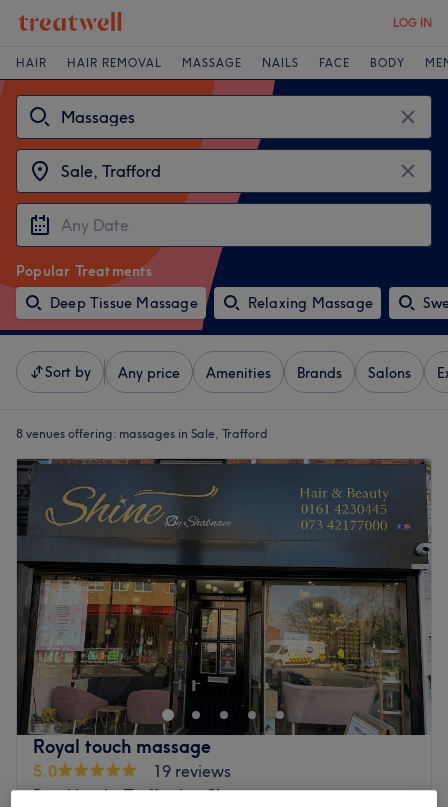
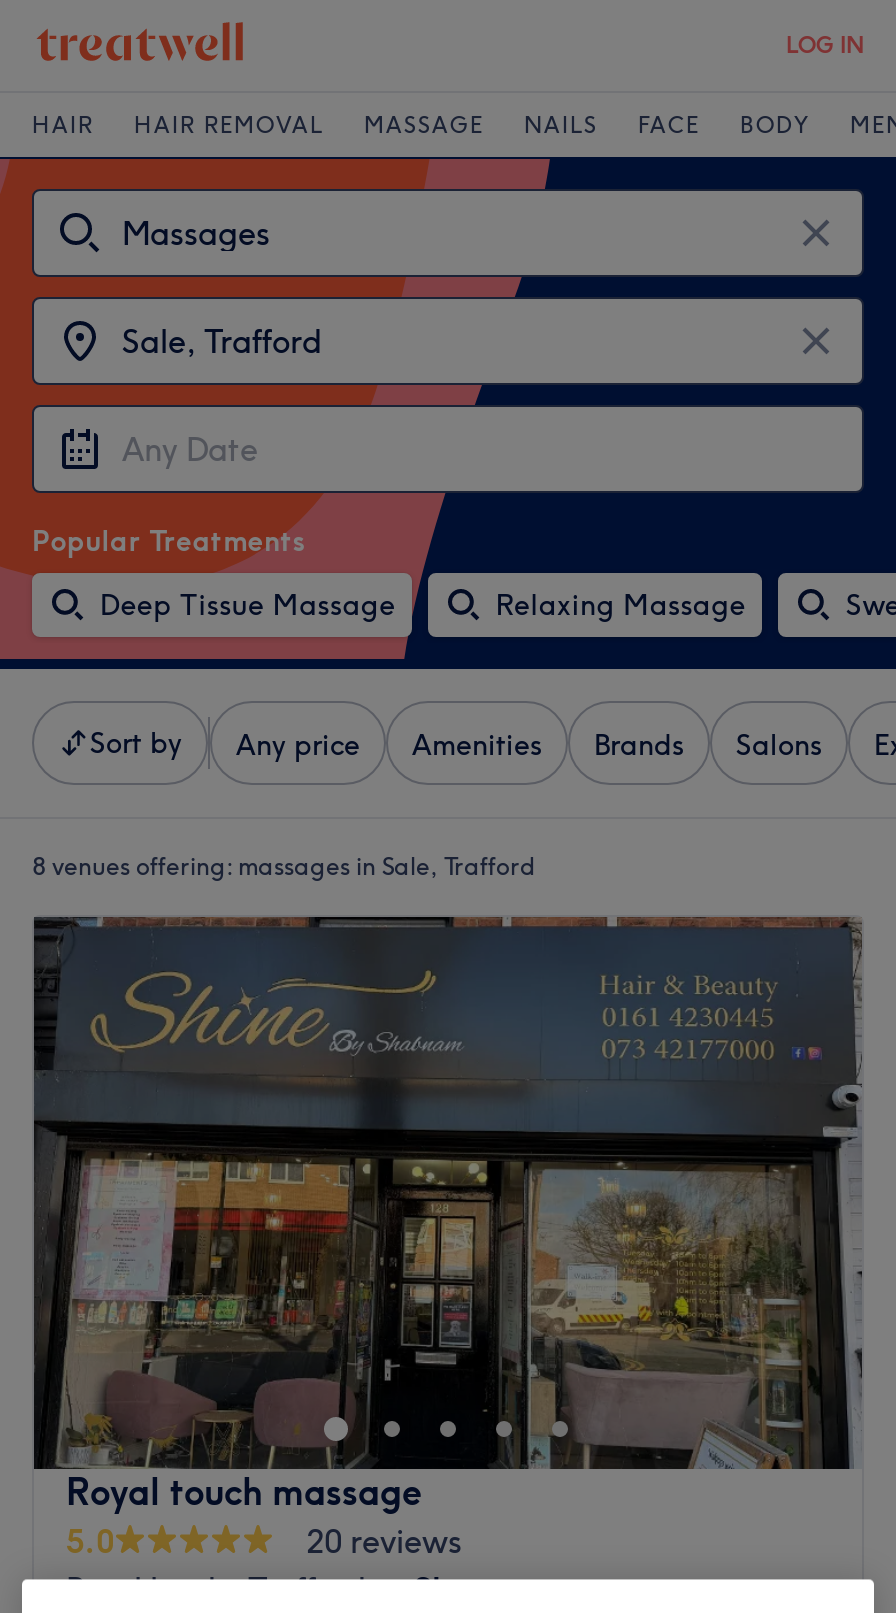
[153,761,231,781] 19 reviews -> [306,1521,462,1561] 20 reviews

